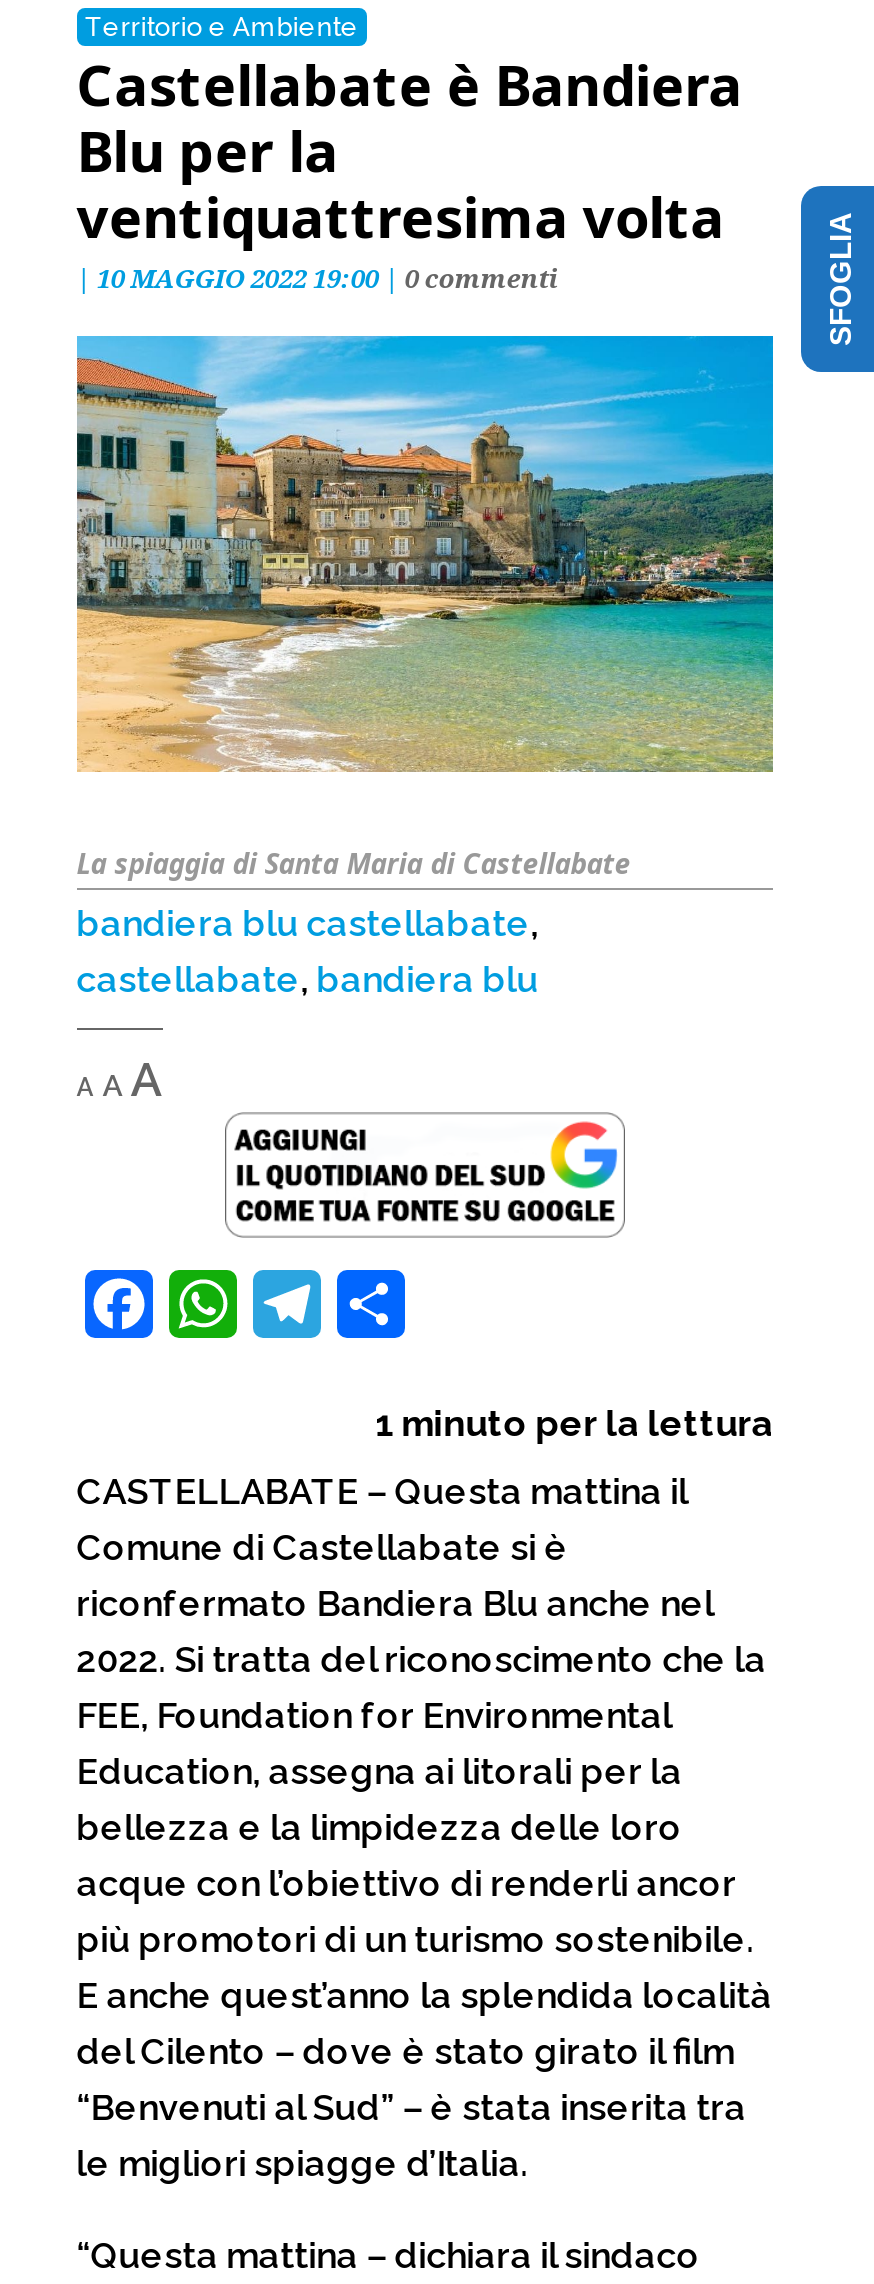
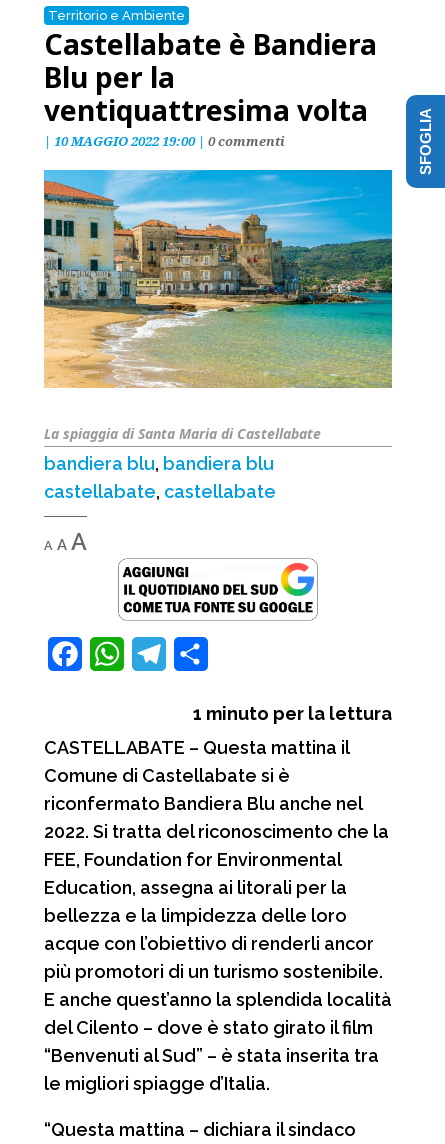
[77,901,539,999] bandiera blu castellabate, | castellabate, bandiera blu -> [44,453,276,502] bandiera blu, bandiera blu | castellabate, castellabate

